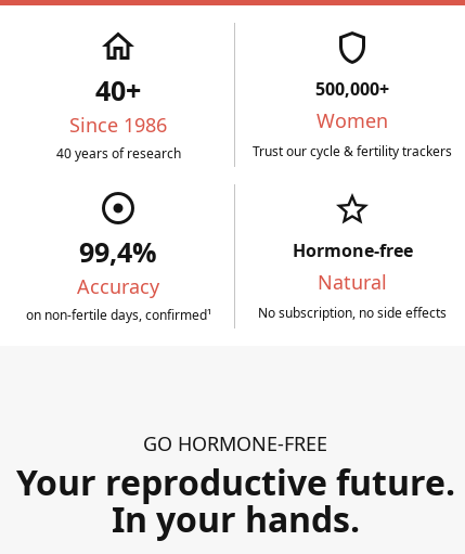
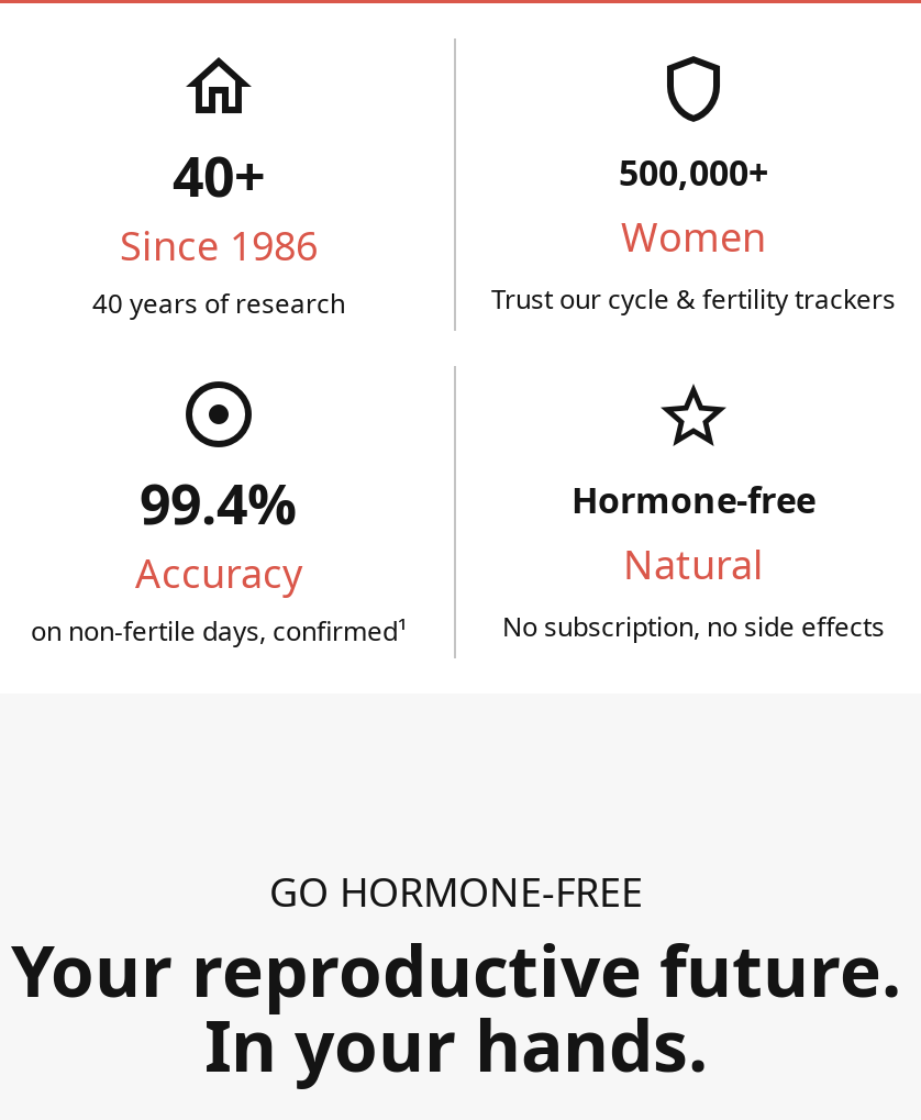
[79,233,157,270] 99,4% -> [140,465,298,540] 99.4%

